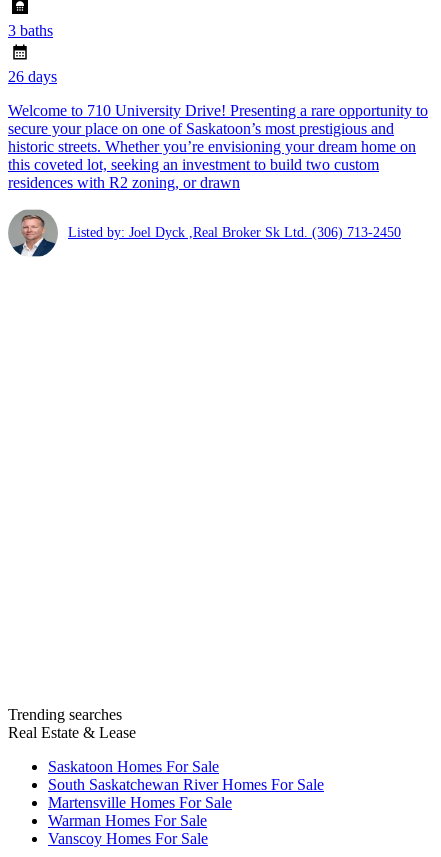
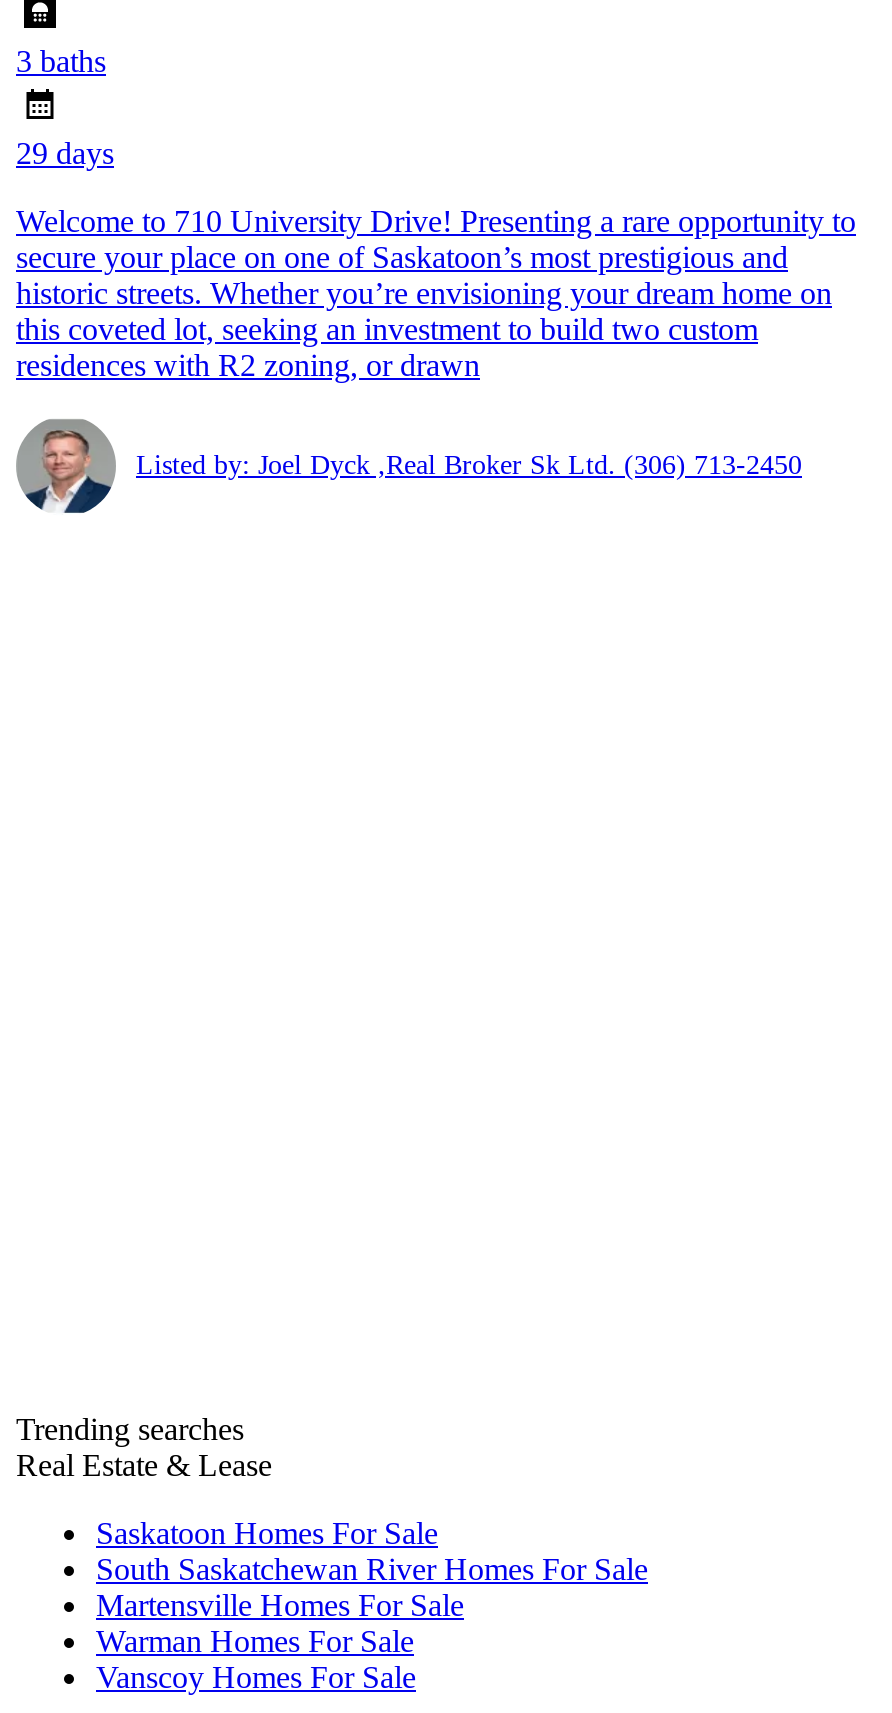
[8,68,57,85] 26 days -> [16,137,114,171] 29 days

